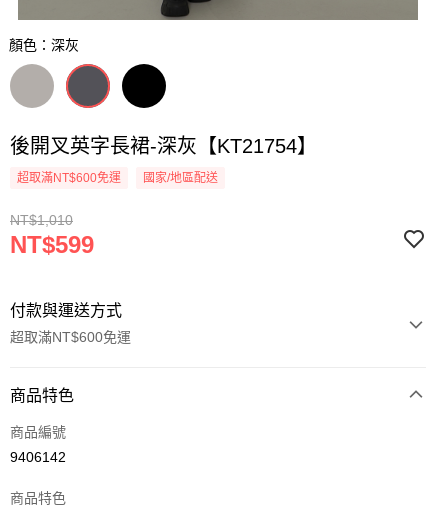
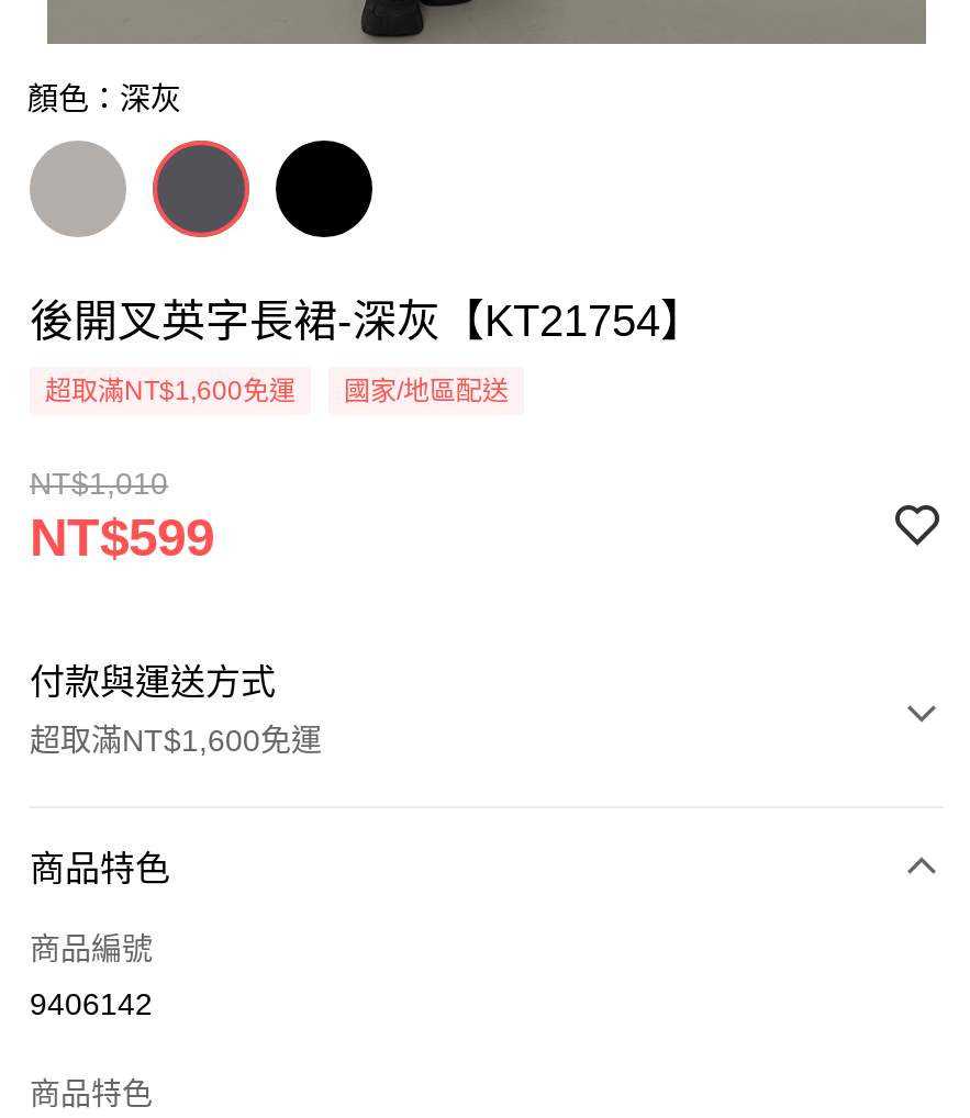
[17,171,121,185] 超取滿NT$600免運 -> [45,376,296,406] 超取滿NT$1,600免運
[10,329,131,345] 超取滿NT$600免運 -> [30,723,322,758] 超取滿NT$1,600免運

